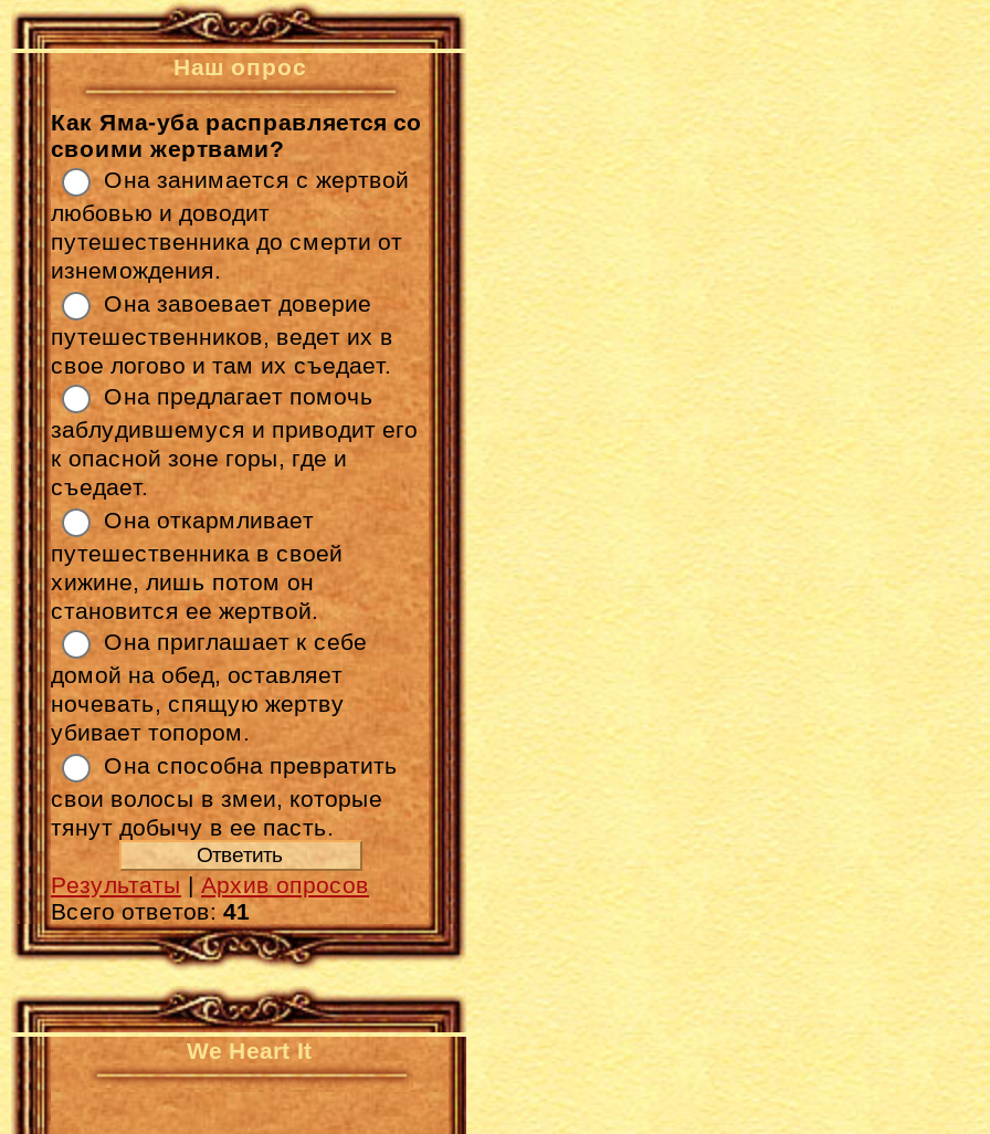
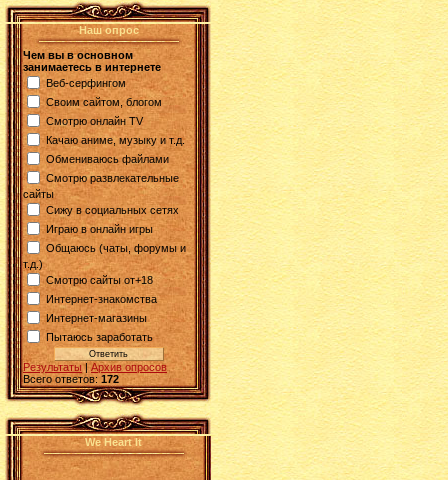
[51,108,422,840] Как Яма-уба расправляется со | своими жертвами? | Она занимается с жертвой | любовью и доводит | путешественника до смерти от | изнемождения. | Она завоевает доверие | путешественников, ведет их в | свое логово и там их съедает. | Она предлагает помочь | заблудившемуся и приводит его | к опасной зоне горы, где и | съедает. | Она откармливает | путешественника в своей | хижине, лишь потом он | становится ее жертвой. | Она приглашает к себе | домой на обед, оставляет | ночевать, спящую жертву | убивает топором. | Она способна превратить | свои волосы в змеи, которые | тянут добычу в ее пасть. -> [23,49,186,343] Чем вы в основном | занимаетесь в интернете | Веб-серфингом | Своим сайтом, блогом | Смотрю онлайн TV | Качаю аниме, музыку и т.д. | Обмениваюсь файлами | Смотрю развлекательные | сайты | Сижу в социальных сетях | Играю в онлайн игры | Общаюсь (чаты, форумы и | т.д.) | Смотрю сайты от+18 | Интернет-знакомства | Интернет-магазины | Пытаюсь заработать
[51,898,250,924] Всего ответов:41 -> [23,373,119,385] Всего ответов:172

